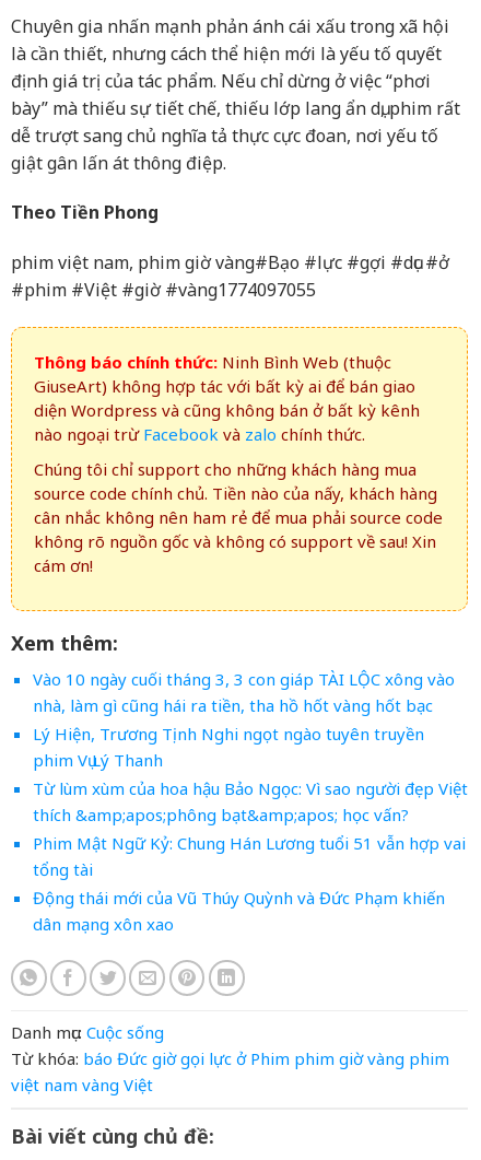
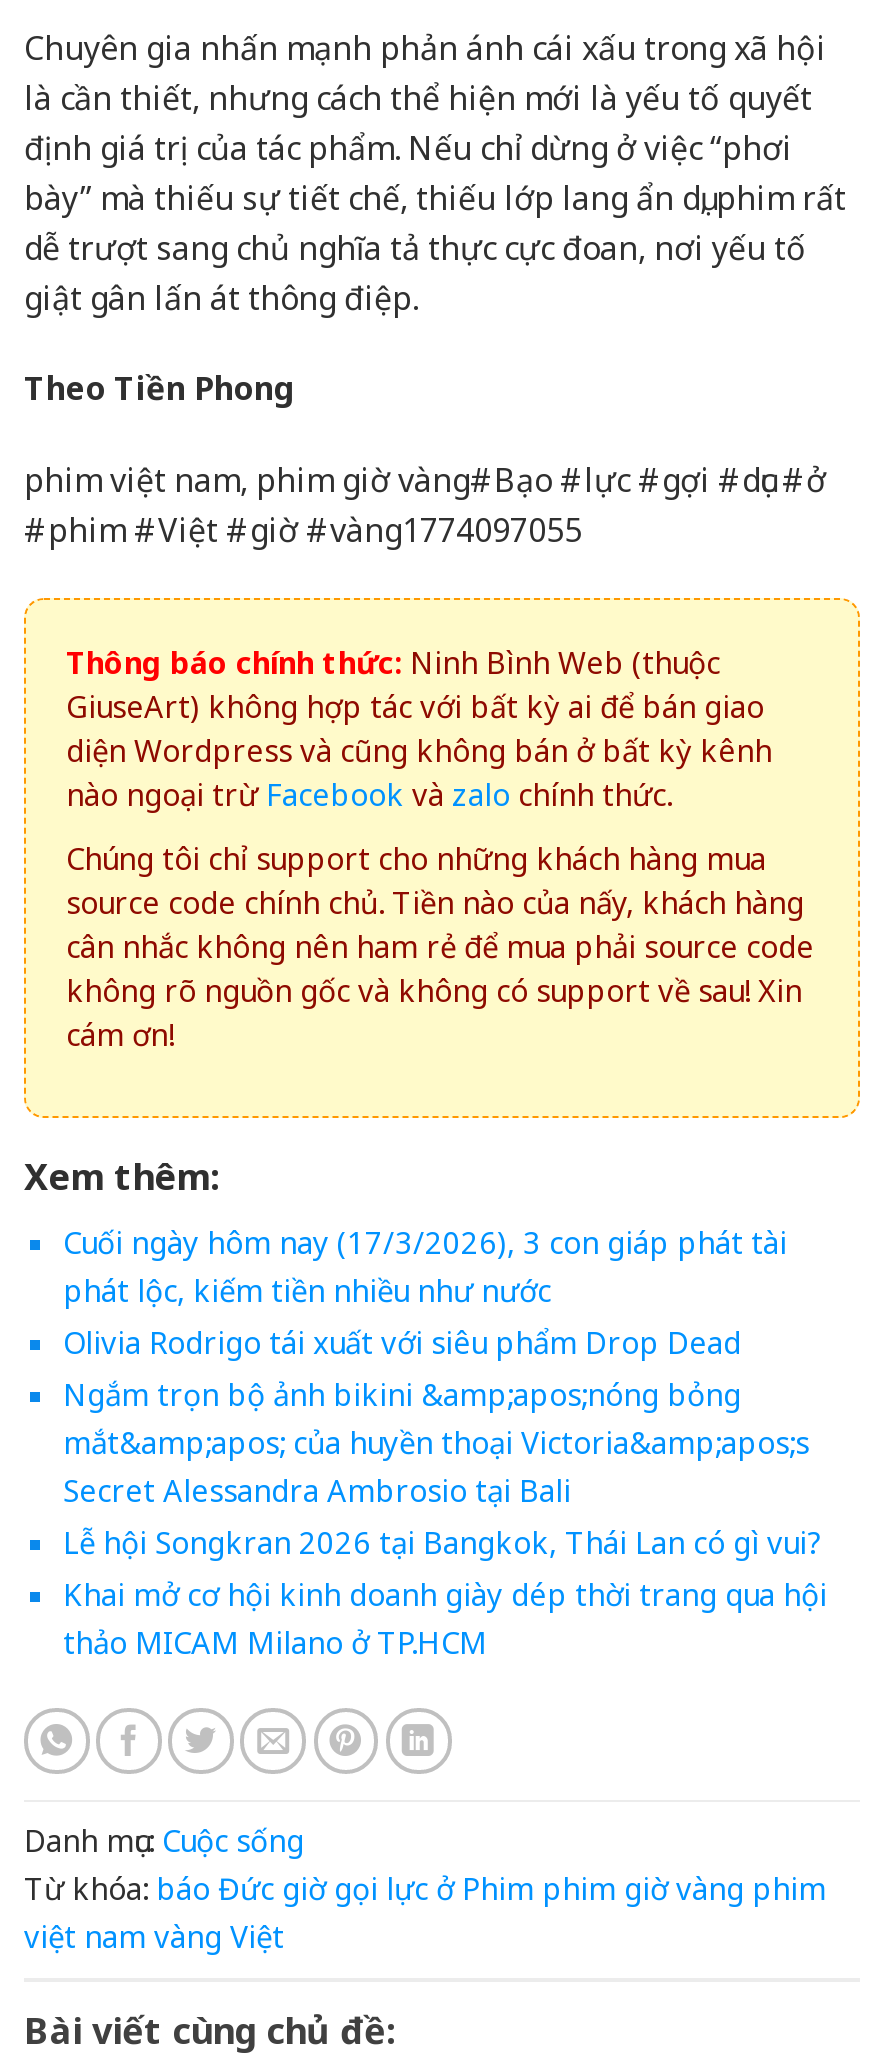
[32,668,467,935] Vào 10 ngày cuối tháng 3, 3 con giáp TÀI LỘC xông vào | nhà, làm gì cũng hái ra tiền, tha hồ hốt vàng hốt bạc | Lý Hiện, Trương Tịnh Nghi ngọt ngào tuyên truyền | phim Vụ Lý Thanh | Từ lùm xùm của hoa hậu Bảo Ngọc: Vì sao người đẹp Việt | thích &amp;apos;phông bạt&amp;apos; học vấn? | Phim Mật Ngữ Kỷ: Chung Hán Lương tuổi 51 vẫn hợp vai | tổng tài | Động thái mới của Vũ Thúy Quỳnh và Đức Phạm khiến | dân mạng xôn xao -> [63,1222,827,1662] Cuối ngày hôm nay (17/3/2026), 3 con giáp phát tài | phát lộc, kiếm tiền nhiều như nước | Olivia Rodrigo tái xuất với siêu phẩm Drop Dead | Ngắm trọn bộ ảnh bikini &amp;apos;nóng bỏng | mắt&amp;apos; của huyền thoại Victoria&amp;apos;s | Secret Alessandra Ambrosio tại Bali | Lễ hội Songkran 2026 tại Bangkok, Thái Lan có gì vui? | Khai mở cơ hội kinh doanh giày dép thời trang qua hội | thảo MICAM Milano ở TP.HCM

